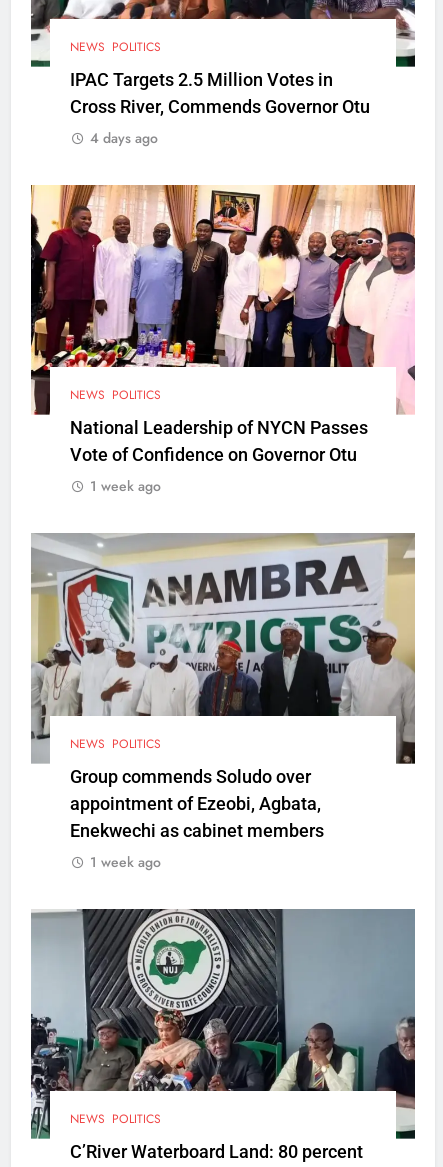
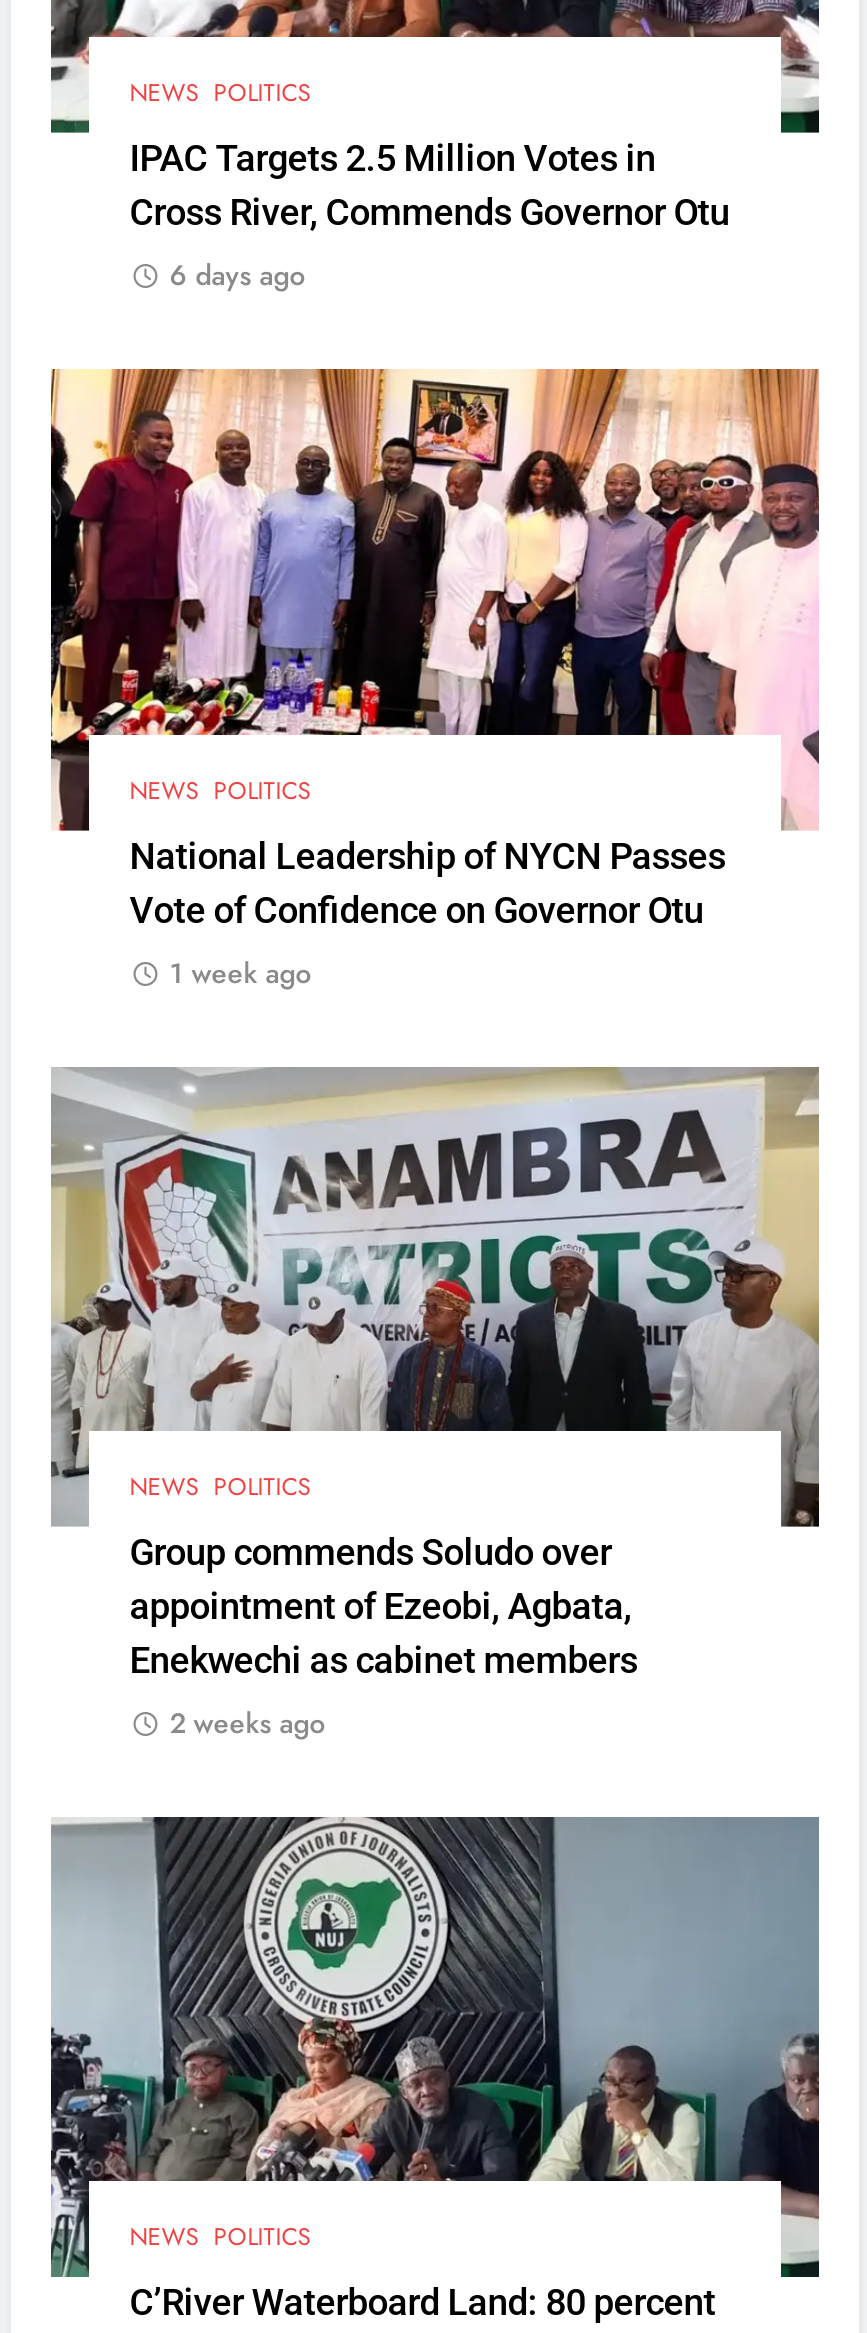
[90,128,158,148] 4 days ago -> [169,256,305,296] 6 days ago
[90,852,161,872] 1 week ago -> [169,1703,325,1743] 2 weeks ago

